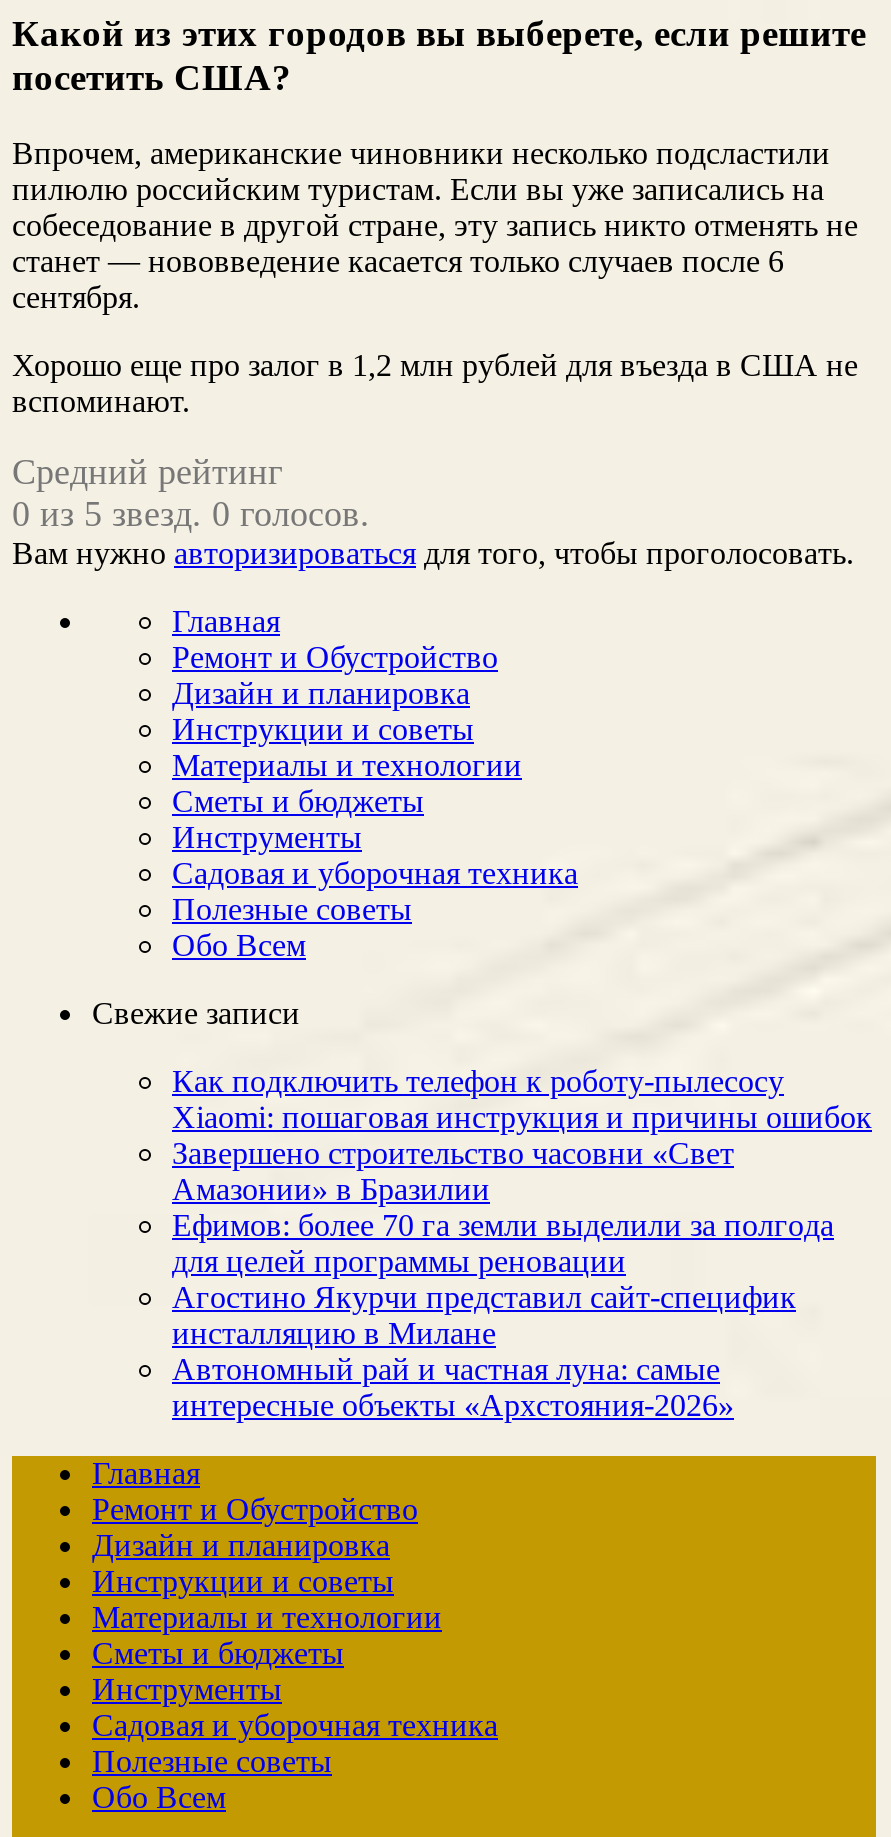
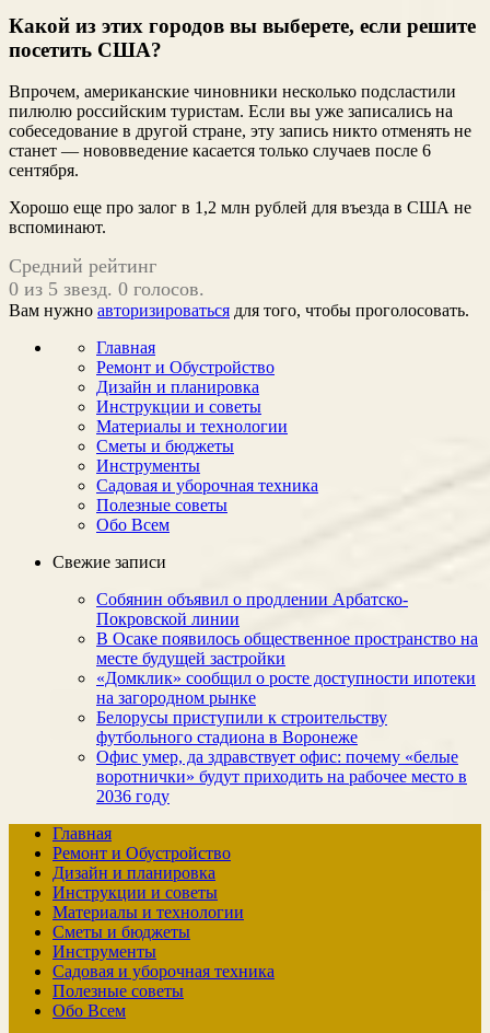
[172,1064,872,1422] Как подключить телефон к роботу-пылесосу | Xiaomi: пошаговая инструкция и причины ошибок | Завершено строительство часовни «Свет | Амазонии» в Бразилии | Ефимов: более 70 га земли выделили за полгода | для целей программы реновации | Агостино Якурчи представил сайт-специфик | инсталляцию в Милане | Автономный рай и частная луна: самые | интересные объекты «Архстояния-2026» -> [96,590,478,806] Собянин объявил о продлении Арбатско- | Покровской линии | В Осаке появилось общественное пространство на | месте будущей застройки | «Домклик» сообщил о росте доступности ипотеки | на загородном рынке | Белорусы приступили к строительству | футбольного стадиона в Воронеже | Офис умер, да здравствует офис: почему «белые | воротнички» будут приходить на рабочее место в | 2036 году

